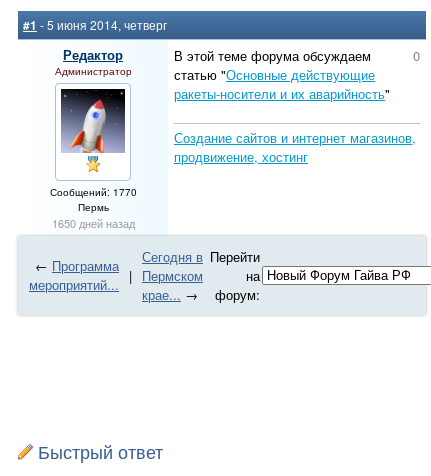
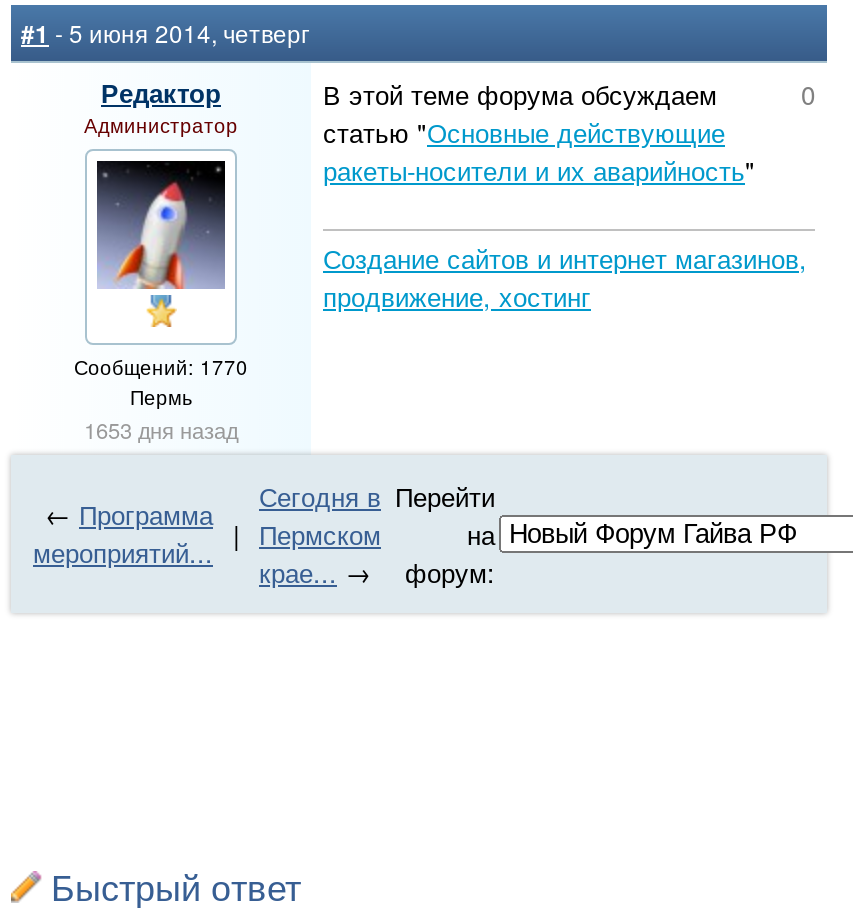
[51,215,134,231] 1650 дней назад -> [84,413,238,445] 1653 дня назад

